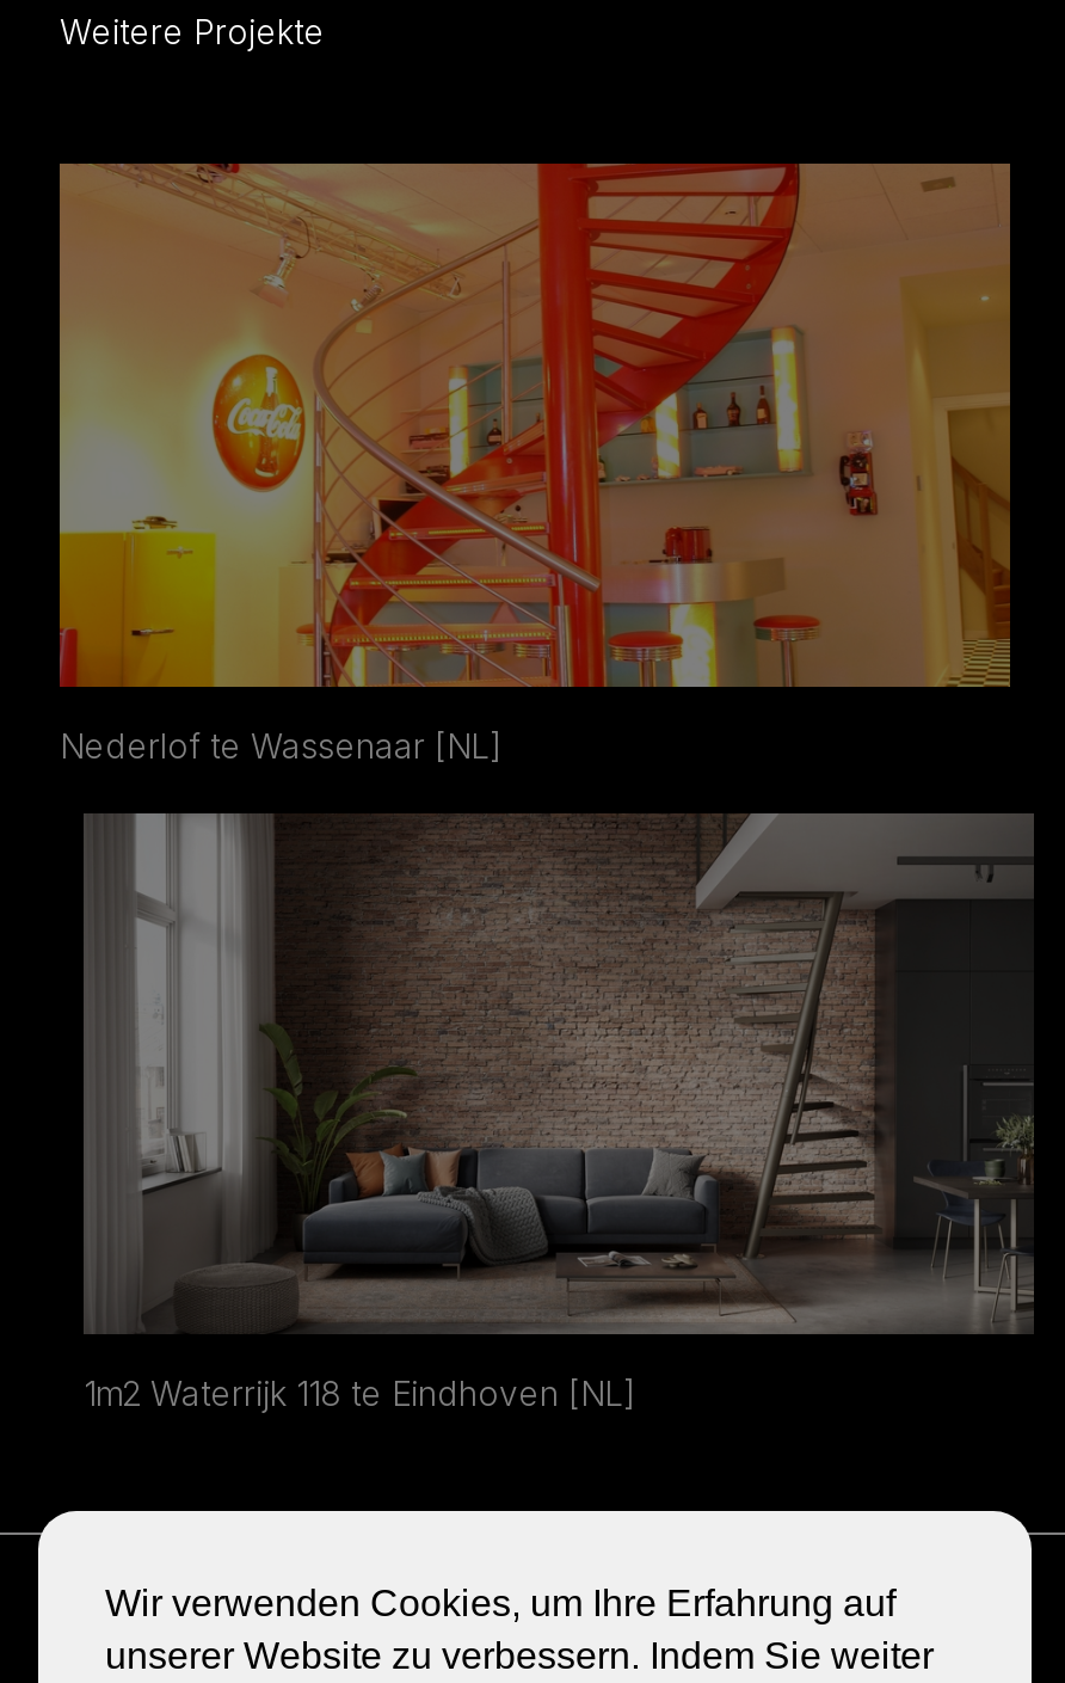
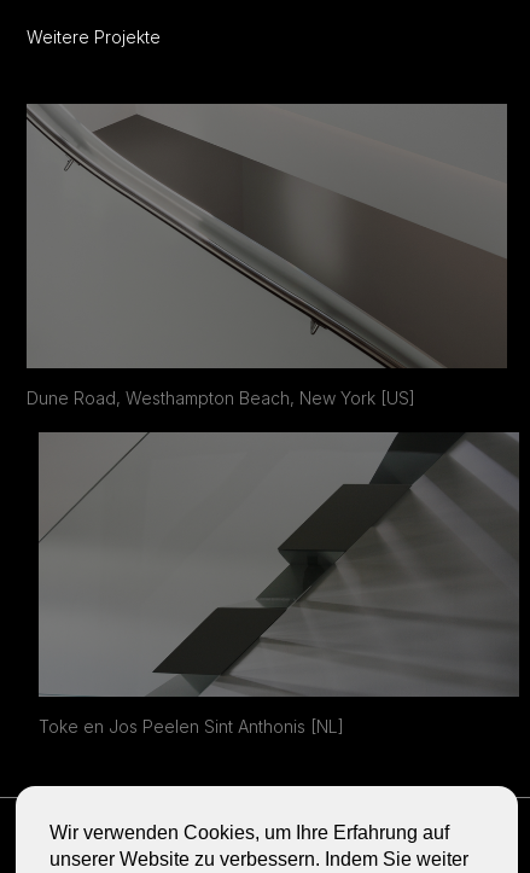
[57,161,1010,765] [image] | Nederlof te Wassenaar [NL] -> [25,103,507,408] [image] | Dune Road, Westhampton Beach, New York [US]
[84,813,1032,1414] [image] | 1m2 Waterrijk 118 te Eindhoven [NL] -> [39,432,519,736] [image] | Toke en Jos Peelen Sint Anthonis [NL]

